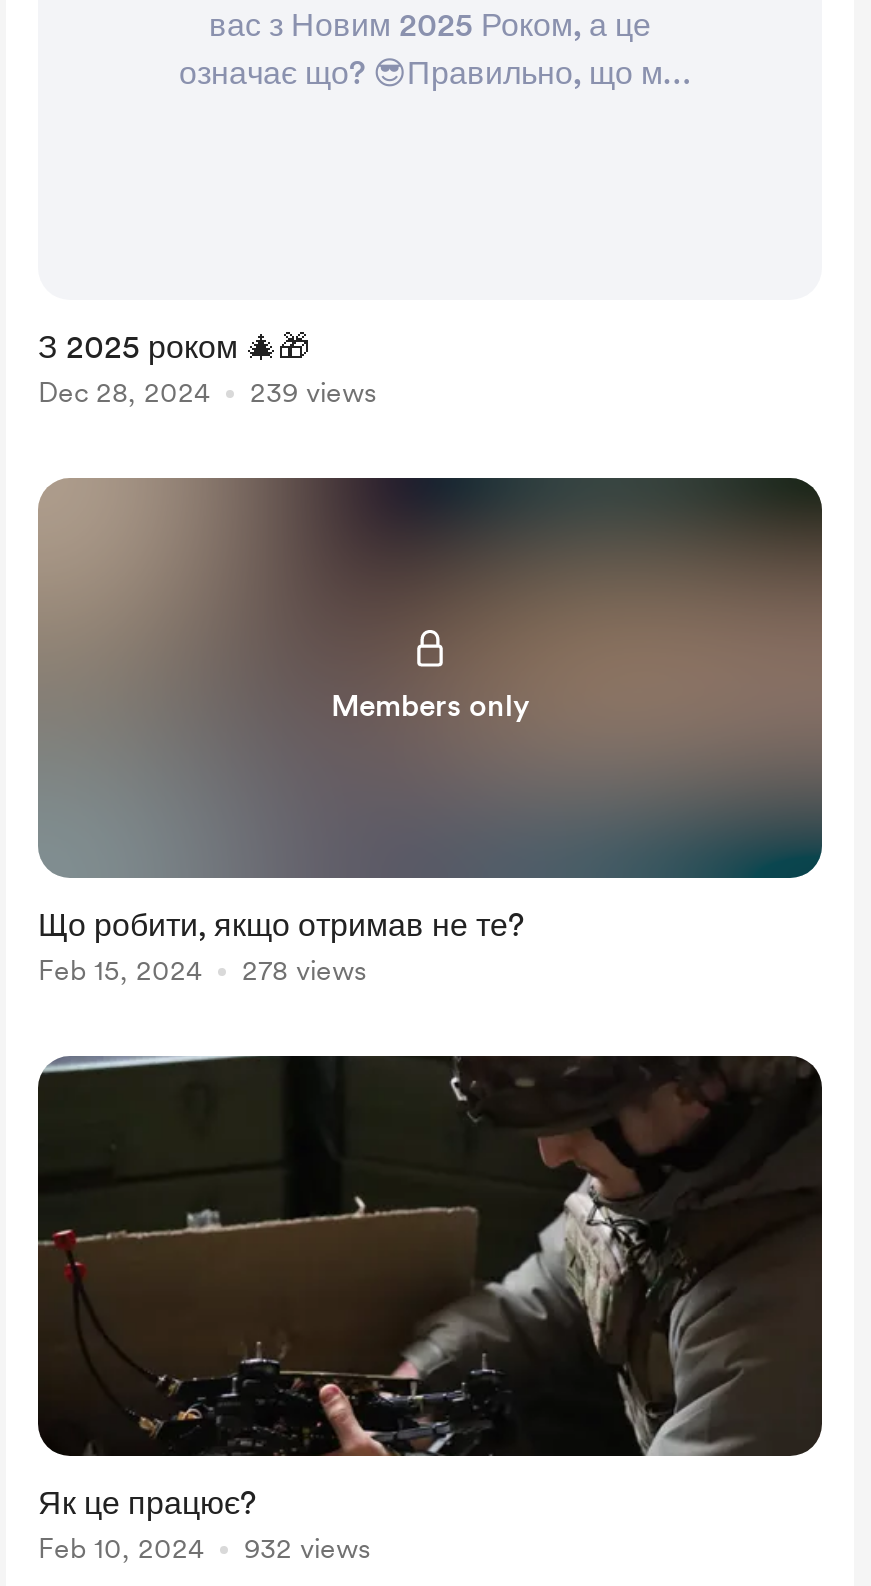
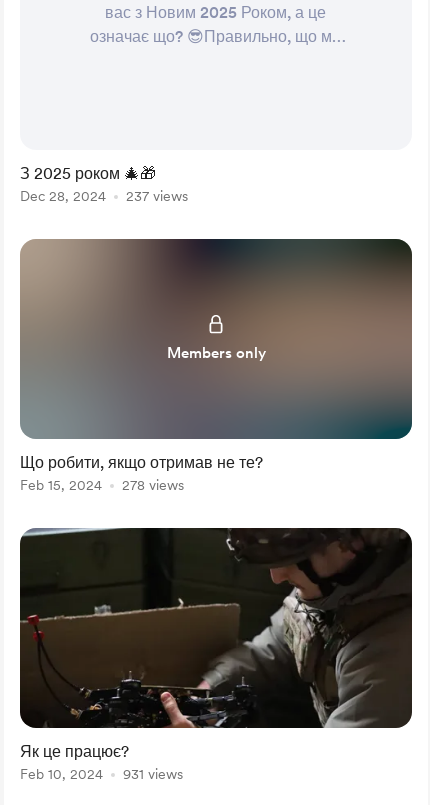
[38,376,376,408] Dec 28, 2024 239 views -> [20,188,188,204] Dec 28, 2024 237 views
[38,1532,370,1564] Feb 10, 2024 932 views -> [20,766,183,782] Feb 10, 2024 931 views

